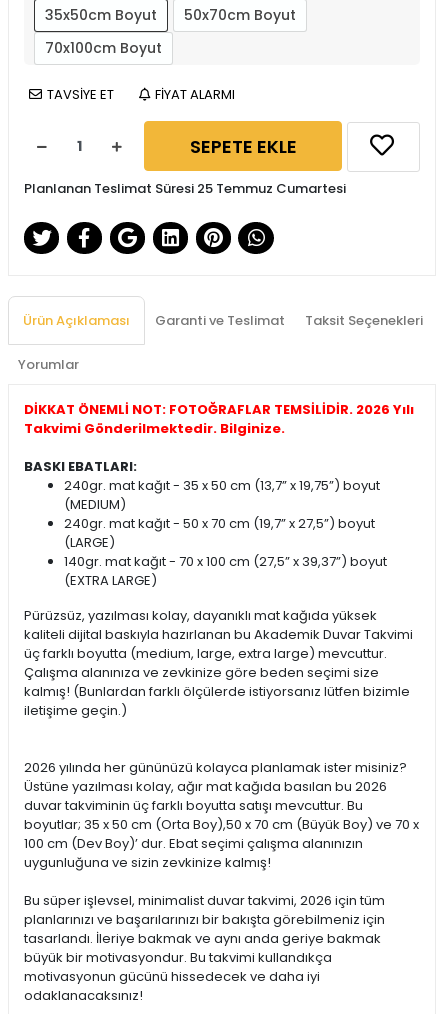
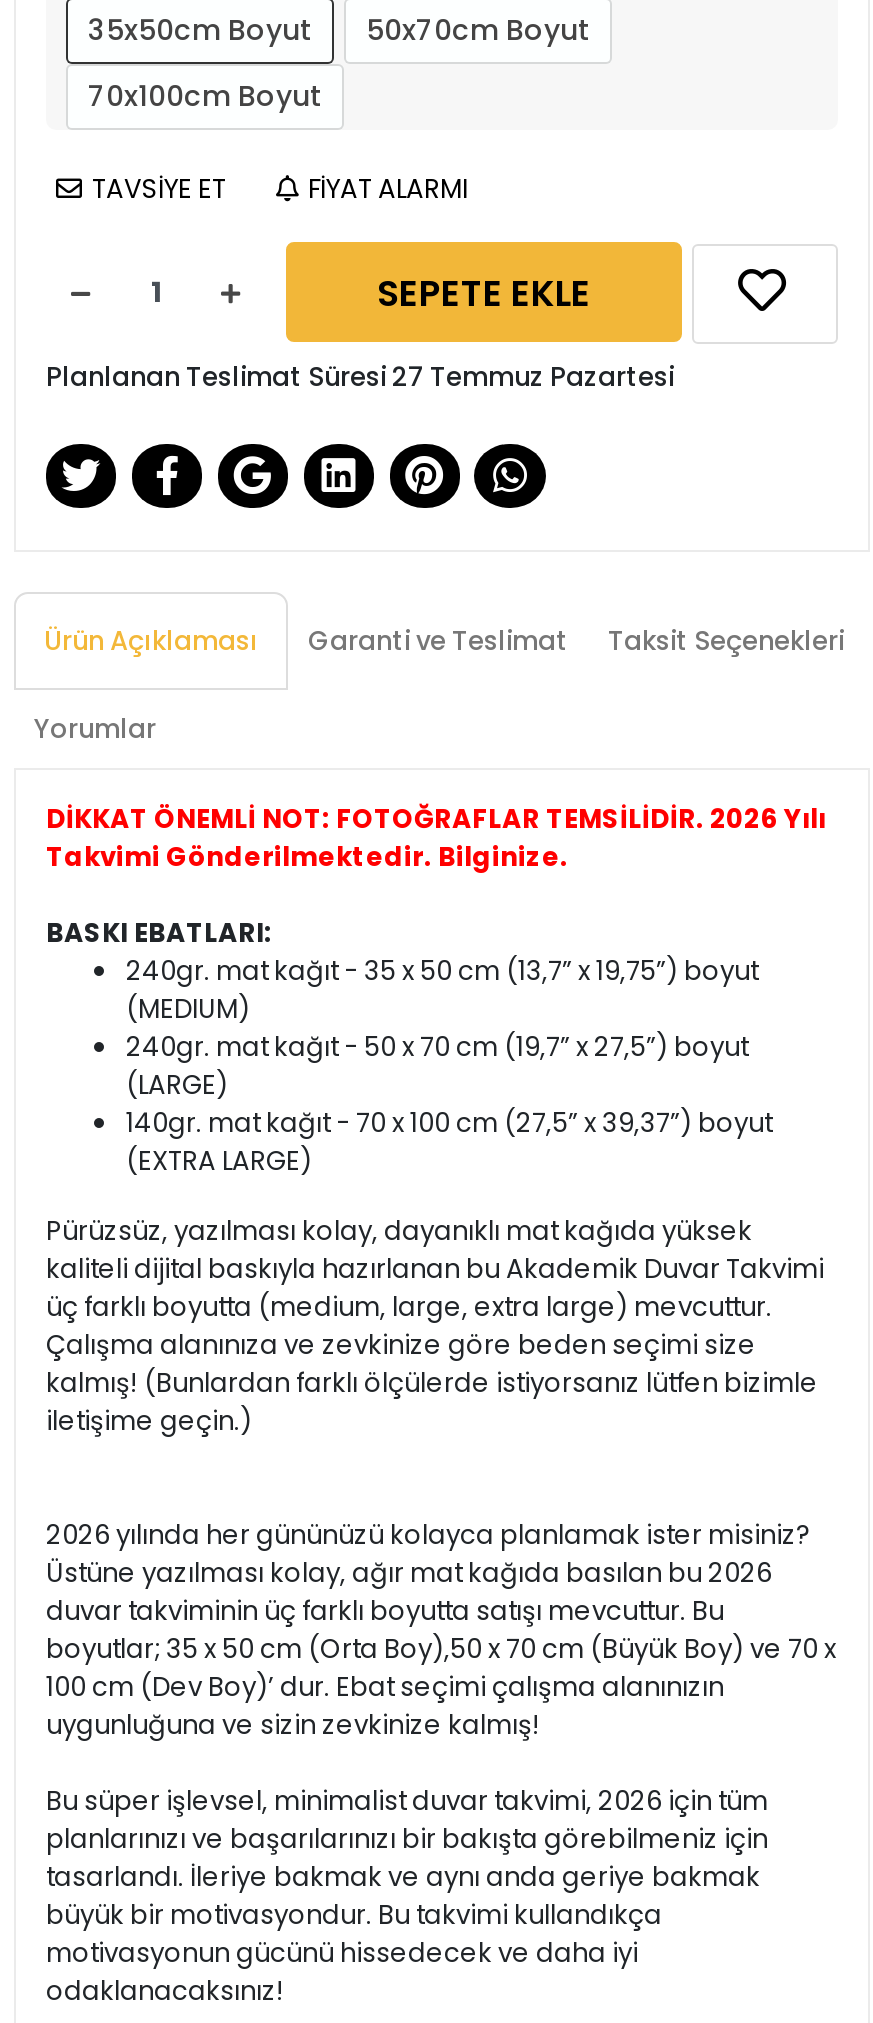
[24,179,346,198] Planlanan Teslimat Süresi 25 Temmuz Cumartesi -> [46,358,674,396] Planlanan Teslimat Süresi 27 Temmuz Pazartesi

